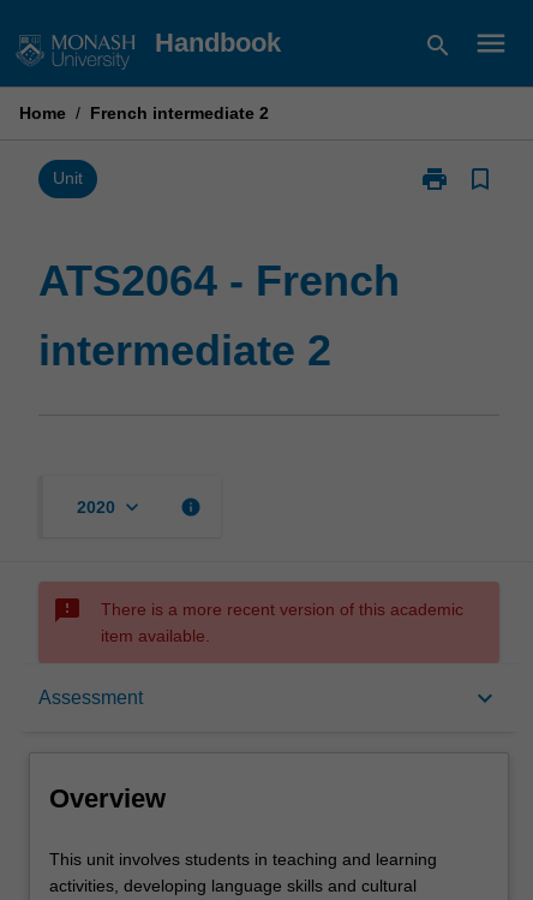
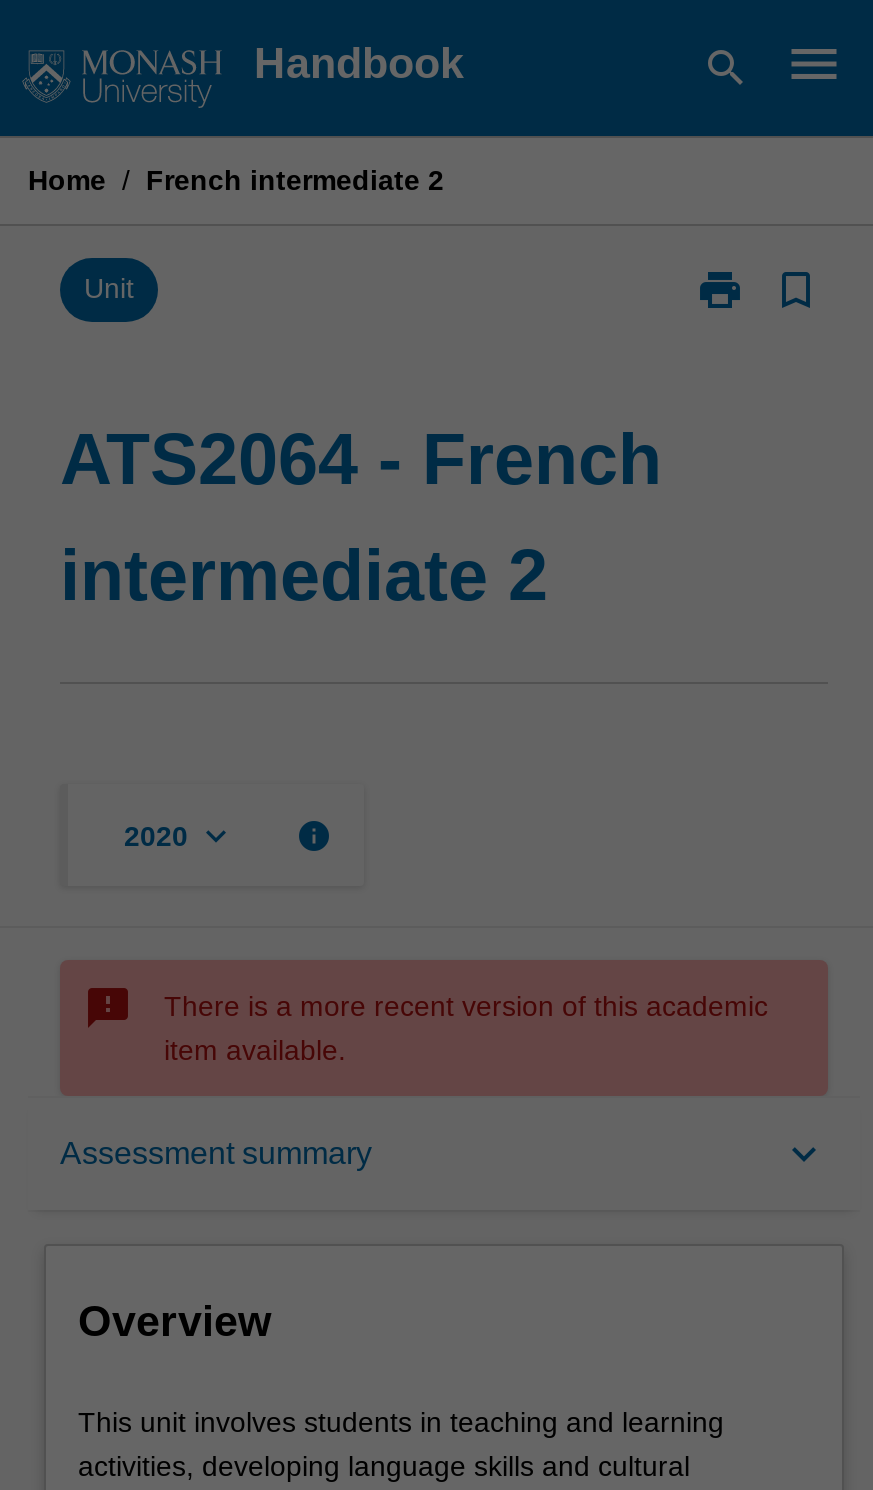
[38,687,143,708] Assessment -> [60,1136,372,1170] Assessment summary

